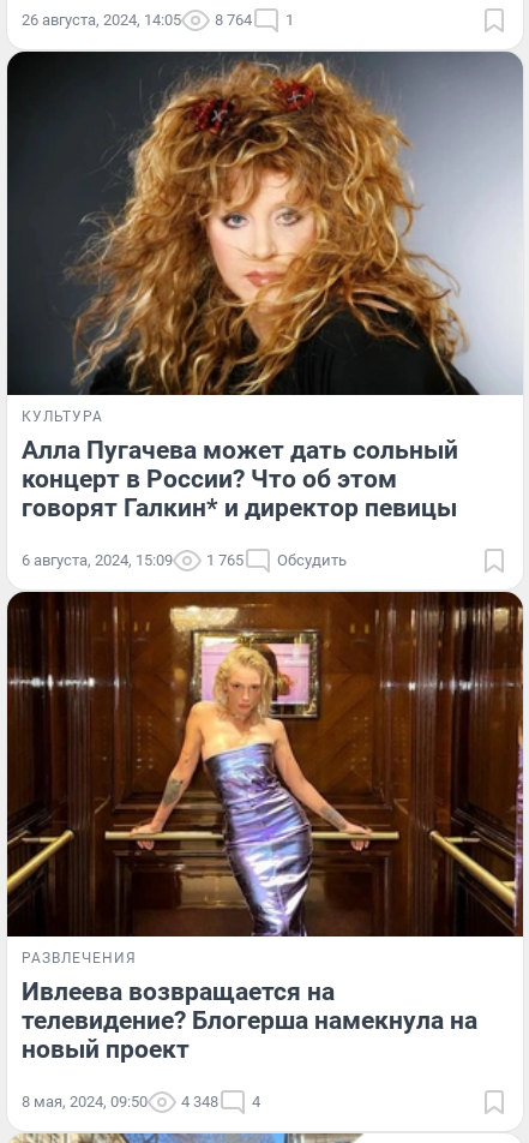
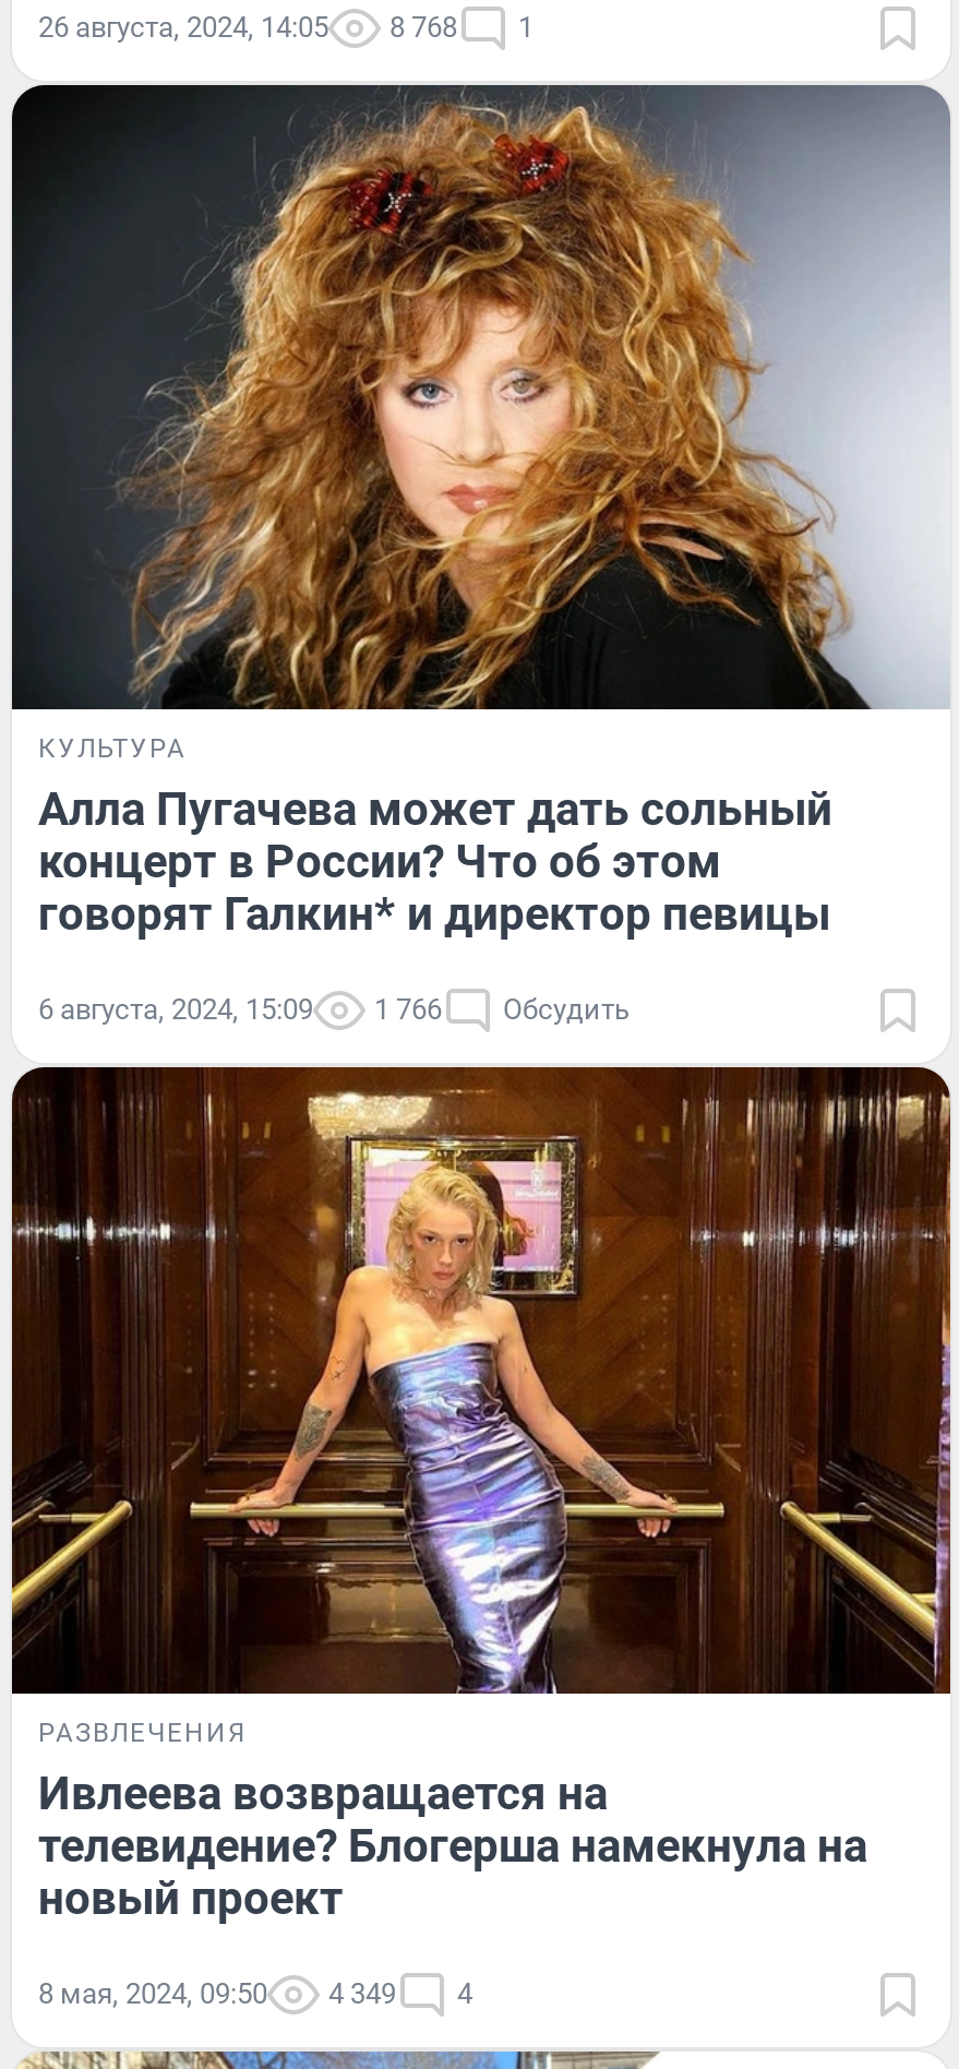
[22,10,294,28] 26 августа, 2024, 14:05 8 764 1 -> [38,10,534,43] 26 августа, 2024, 14:05 8 768 1
[206,551,244,569] 1 765 -> [374,993,442,1026] 1 766
[22,1092,260,1110] 8 мая, 2024, 09:50 4 348 4 -> [38,1977,472,2010] 8 мая, 2024, 09:50 4 349 4

